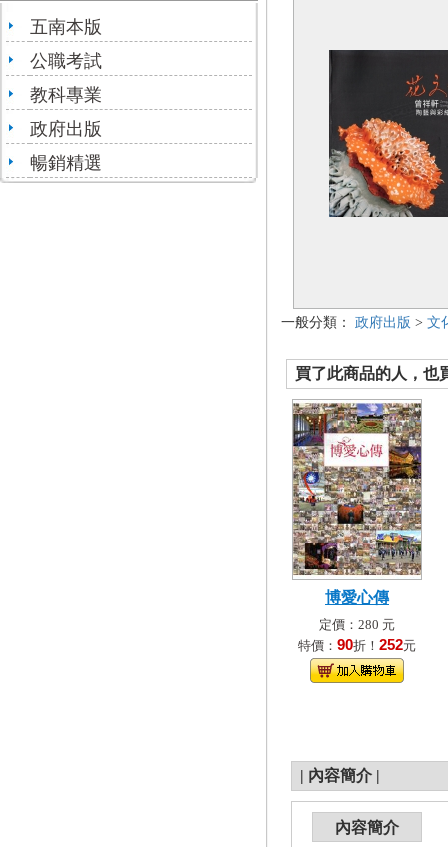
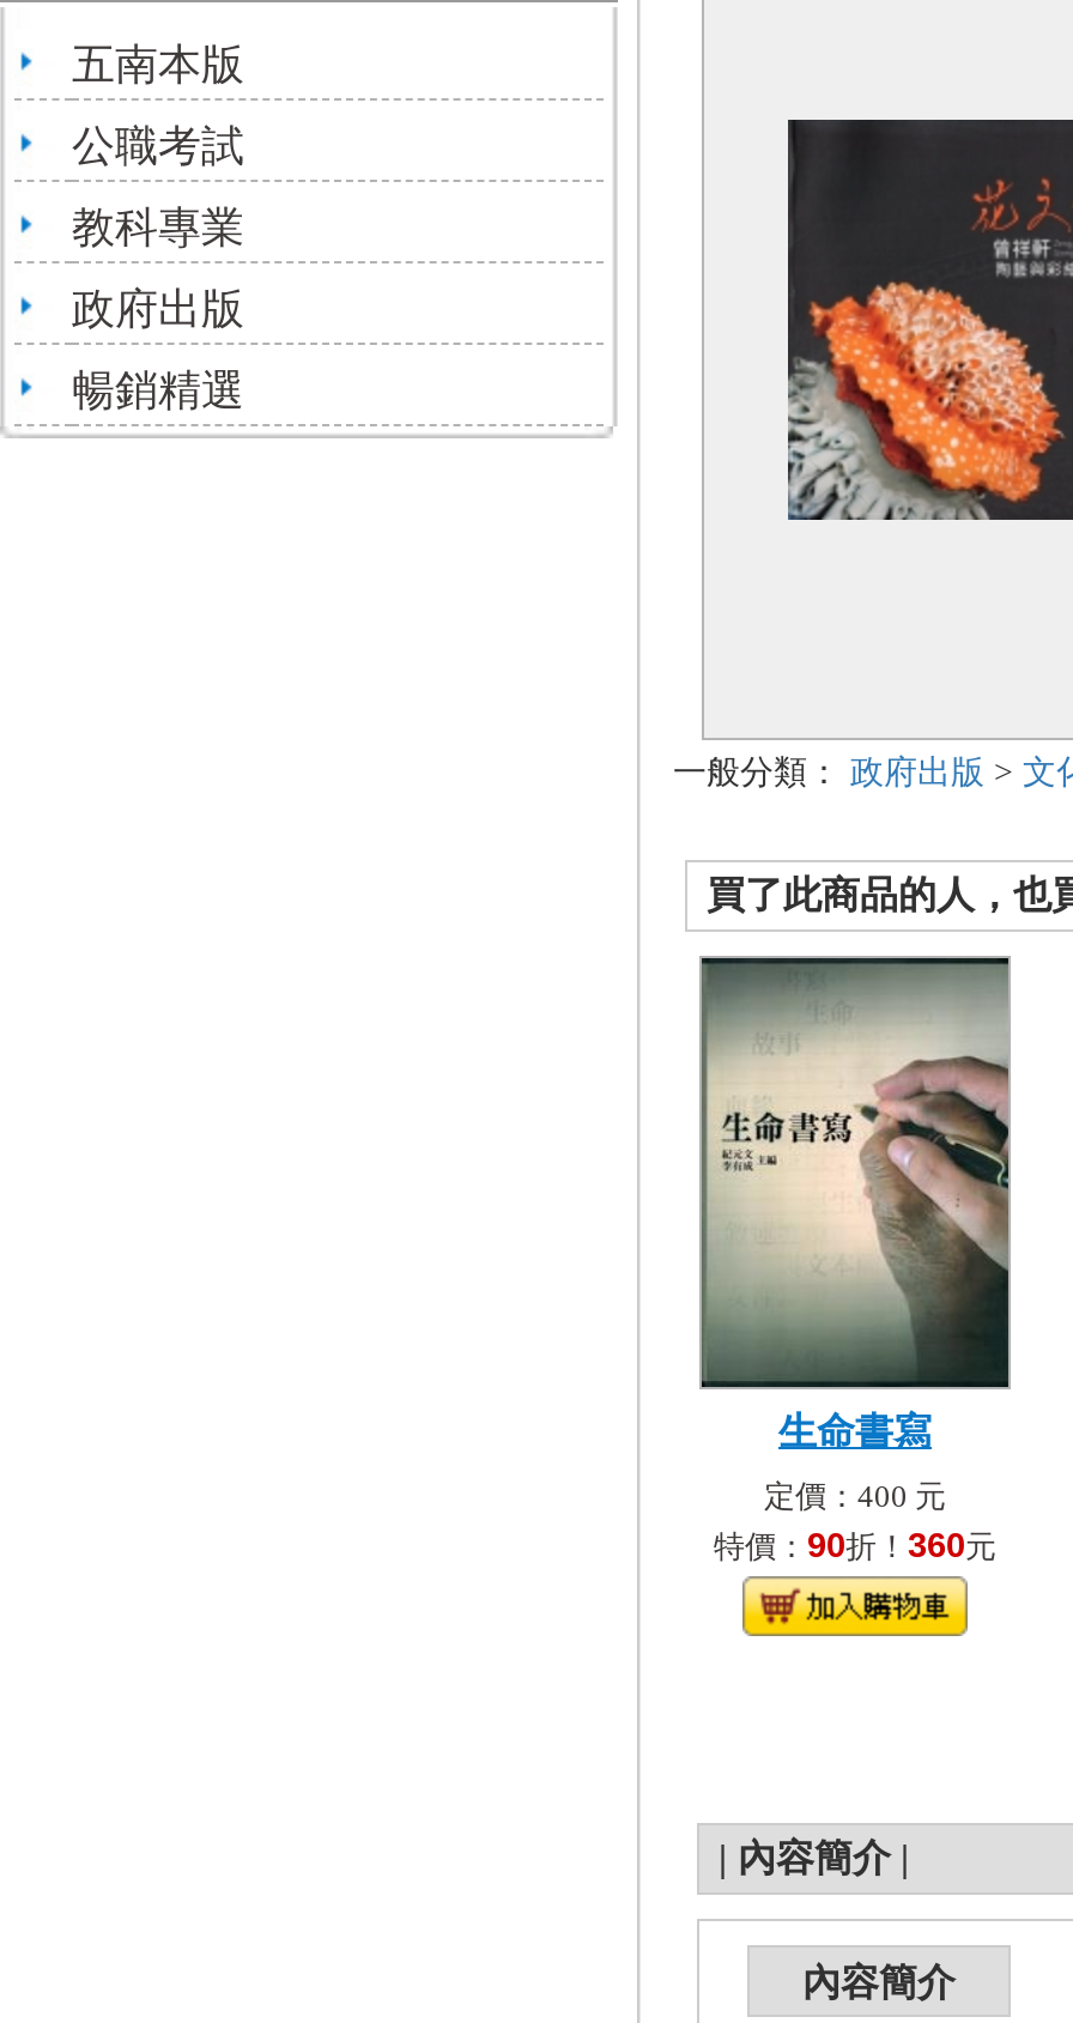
[292,400,422,606] [image] | 博愛心傳 -> [699,956,1011,1452] [image] | 生命書寫
[298,618,416,653] 定價：280 元 | 特價：90折！252元 -> [714,1480,996,1564] 定價：400 元 | 特價：90折！360元

